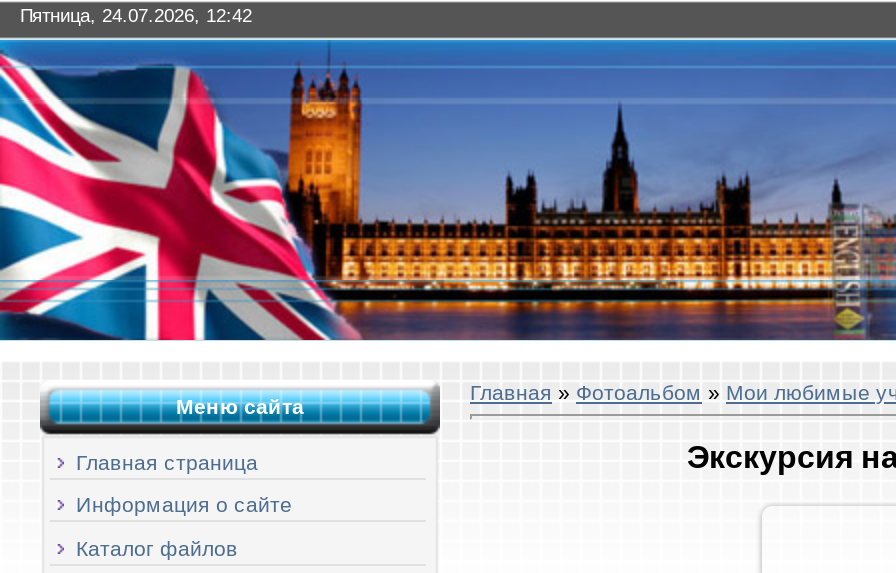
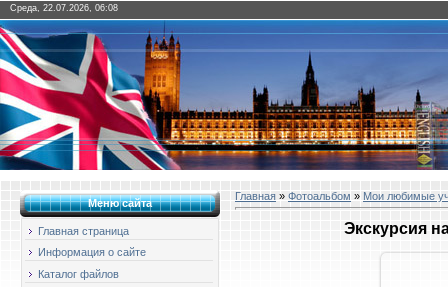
[20,6,252,26] Пятница, 24.07.2026, 12:42 -> [10,3,118,13] Среда, 22.07.2026, 06:08

